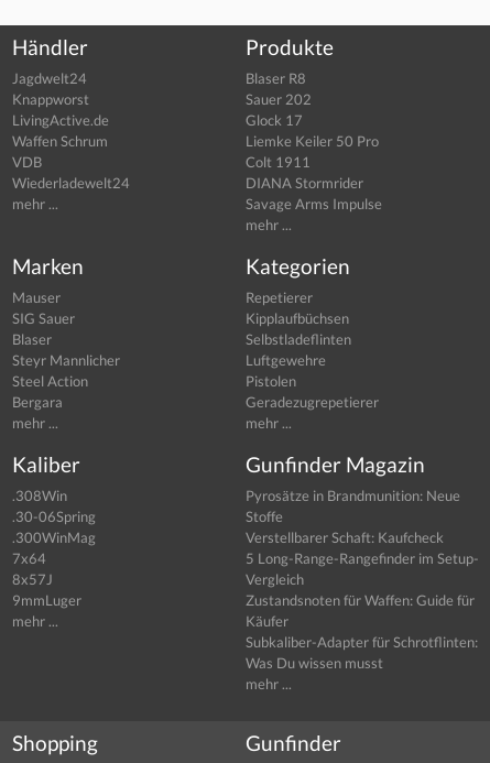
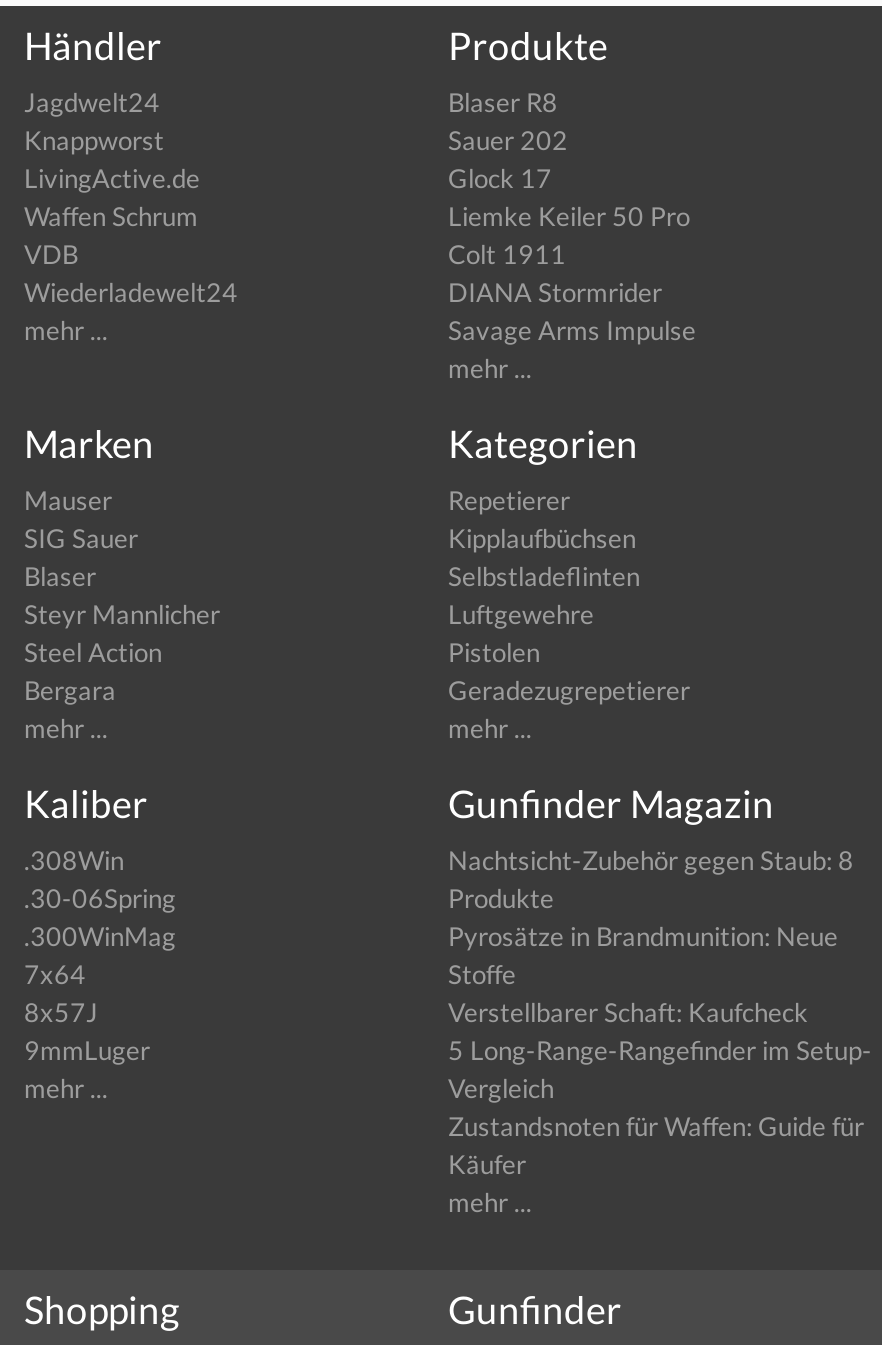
moved [246,486,479,629] -> [448,919,872,1179]: Pyrosätze in Brandmunition: Neue | Stoffe | Verstellbarer Schaft: Kaufcheck | 5 Long-Range-Rangefinder im Setup- | Vergleich | Zustandsnoten für Waffen: Guide für | Käufer
none -> [448,843,854,913] Nachtsicht-Zubehör gegen Staub: 8 | Produkte
[246,633,478,671] Subkaliber-Adapter für Schrotflinten: | Was Du wissen musst -> none

